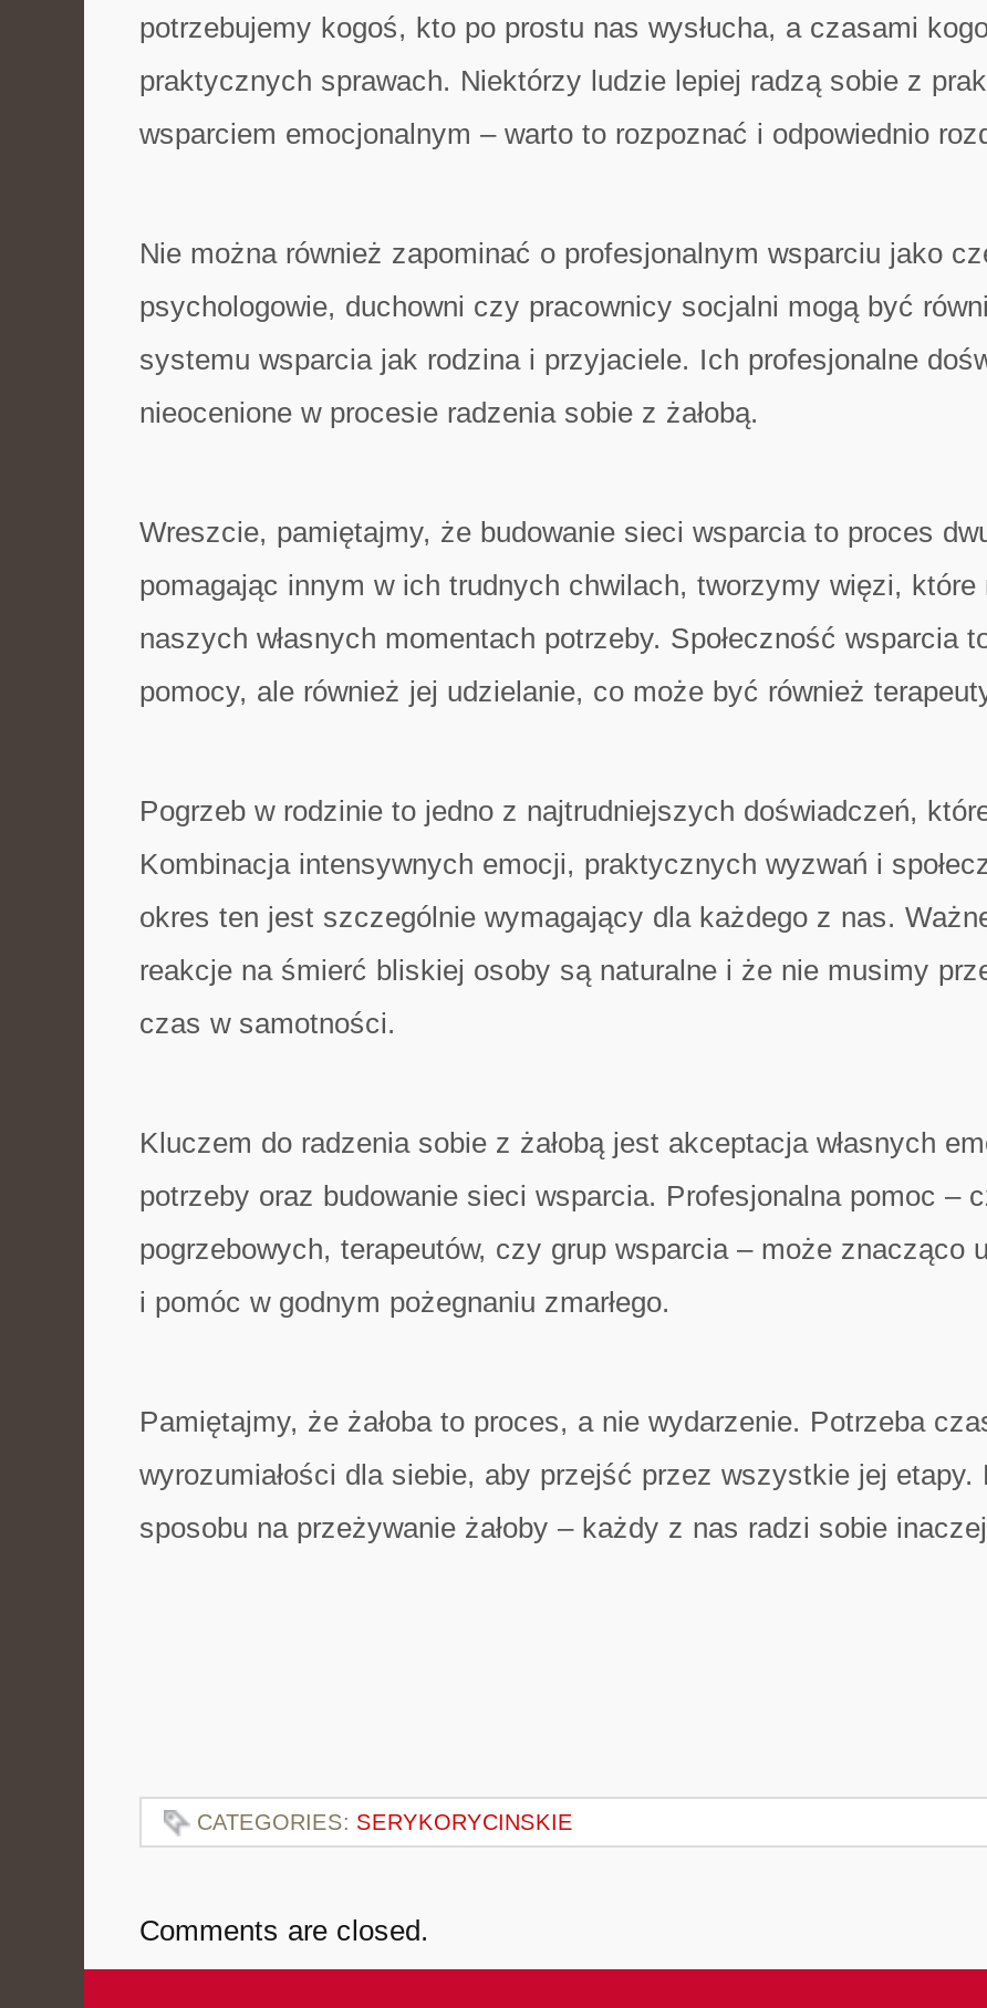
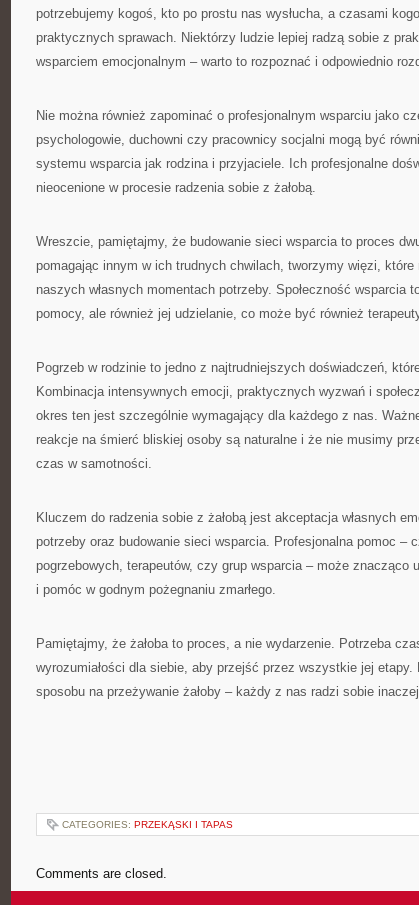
[197,1810,573,1834] CATEGORIES: SERYKORYCINSKIE -> [62,819,233,830] CATEGORIES: PRZEKĄSKI I TAPAS

